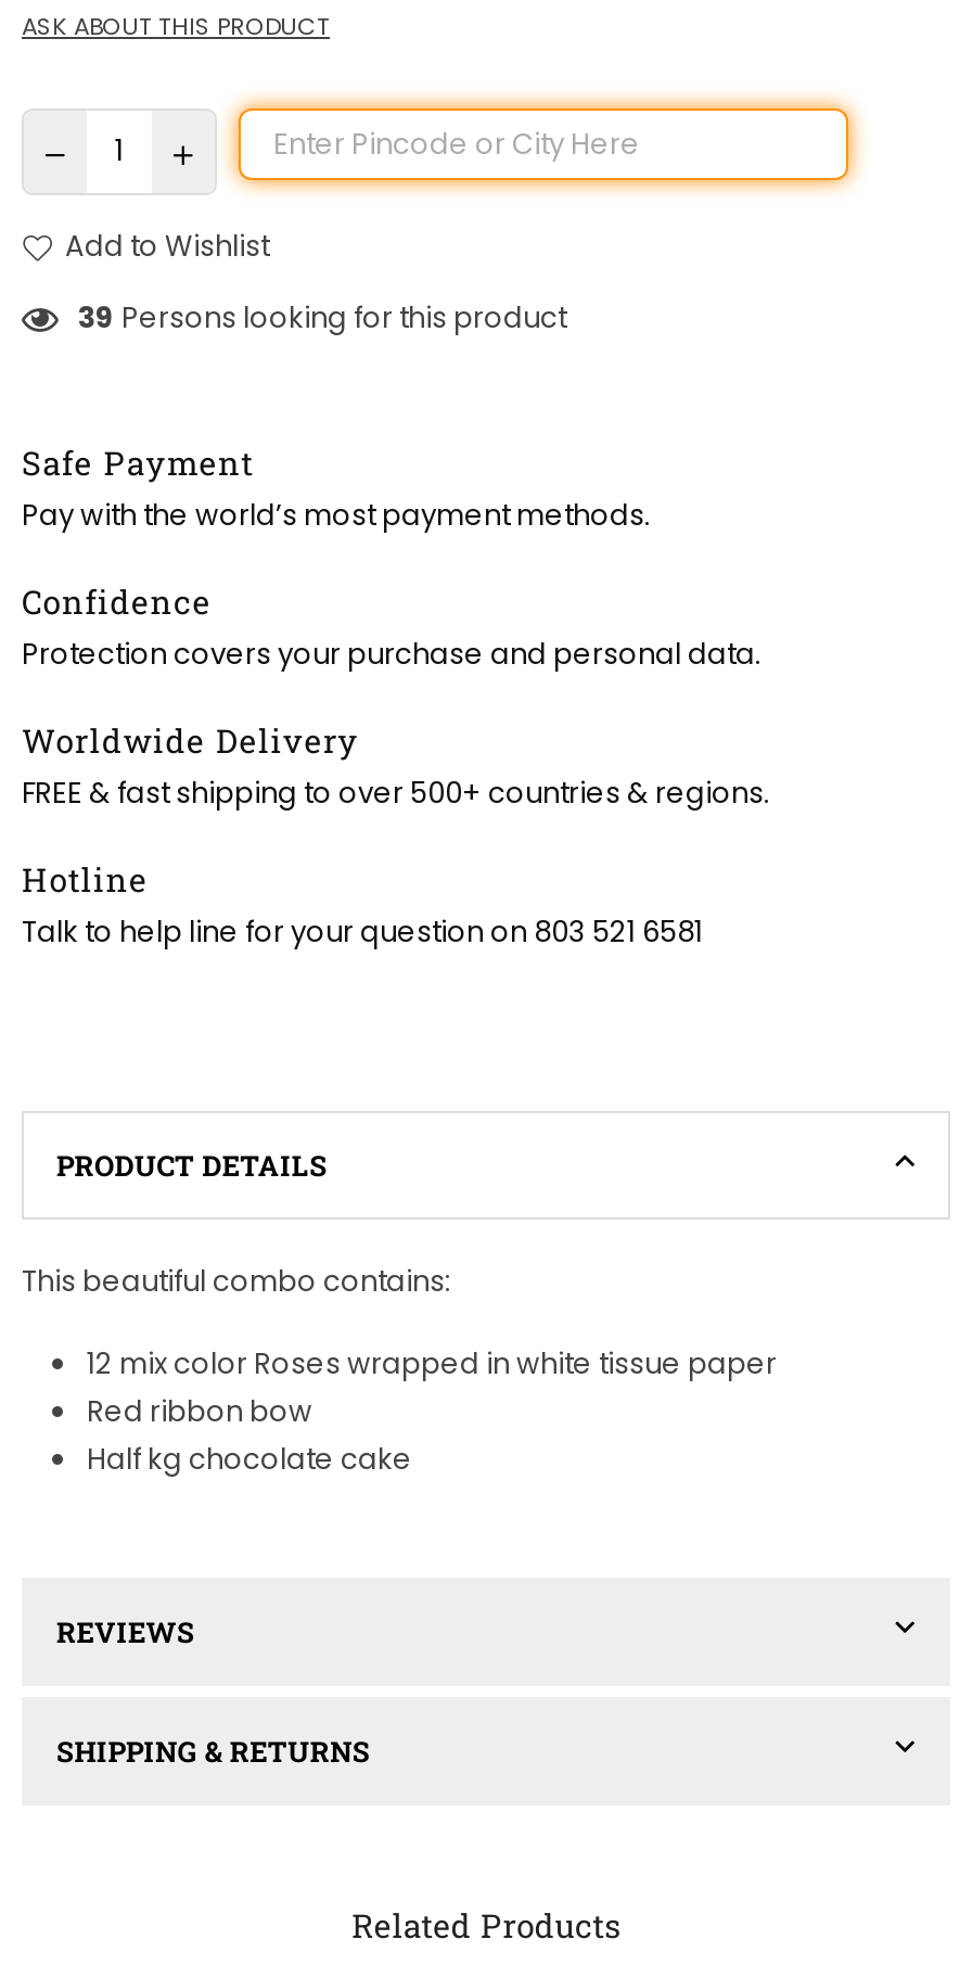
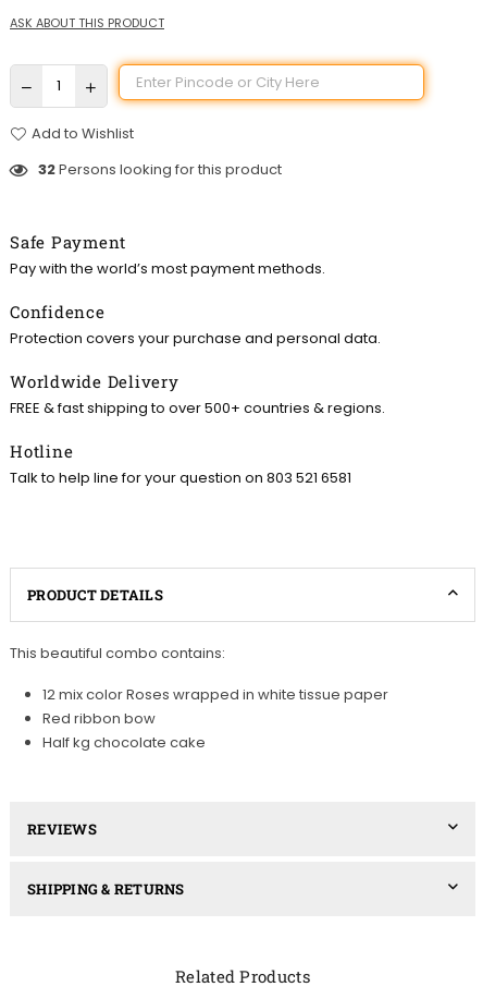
[78,298,566,339] 39 Persons looking for this product -> [38,159,282,180] 32 Persons looking for this product

